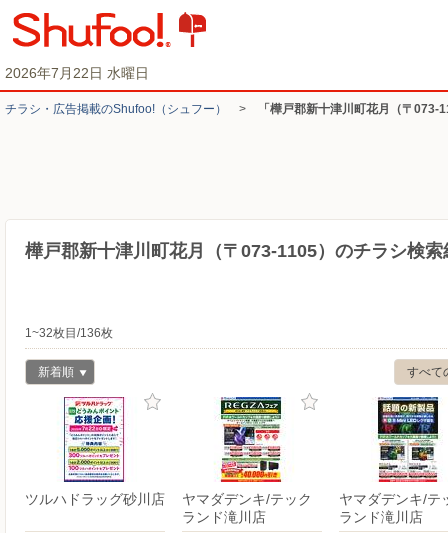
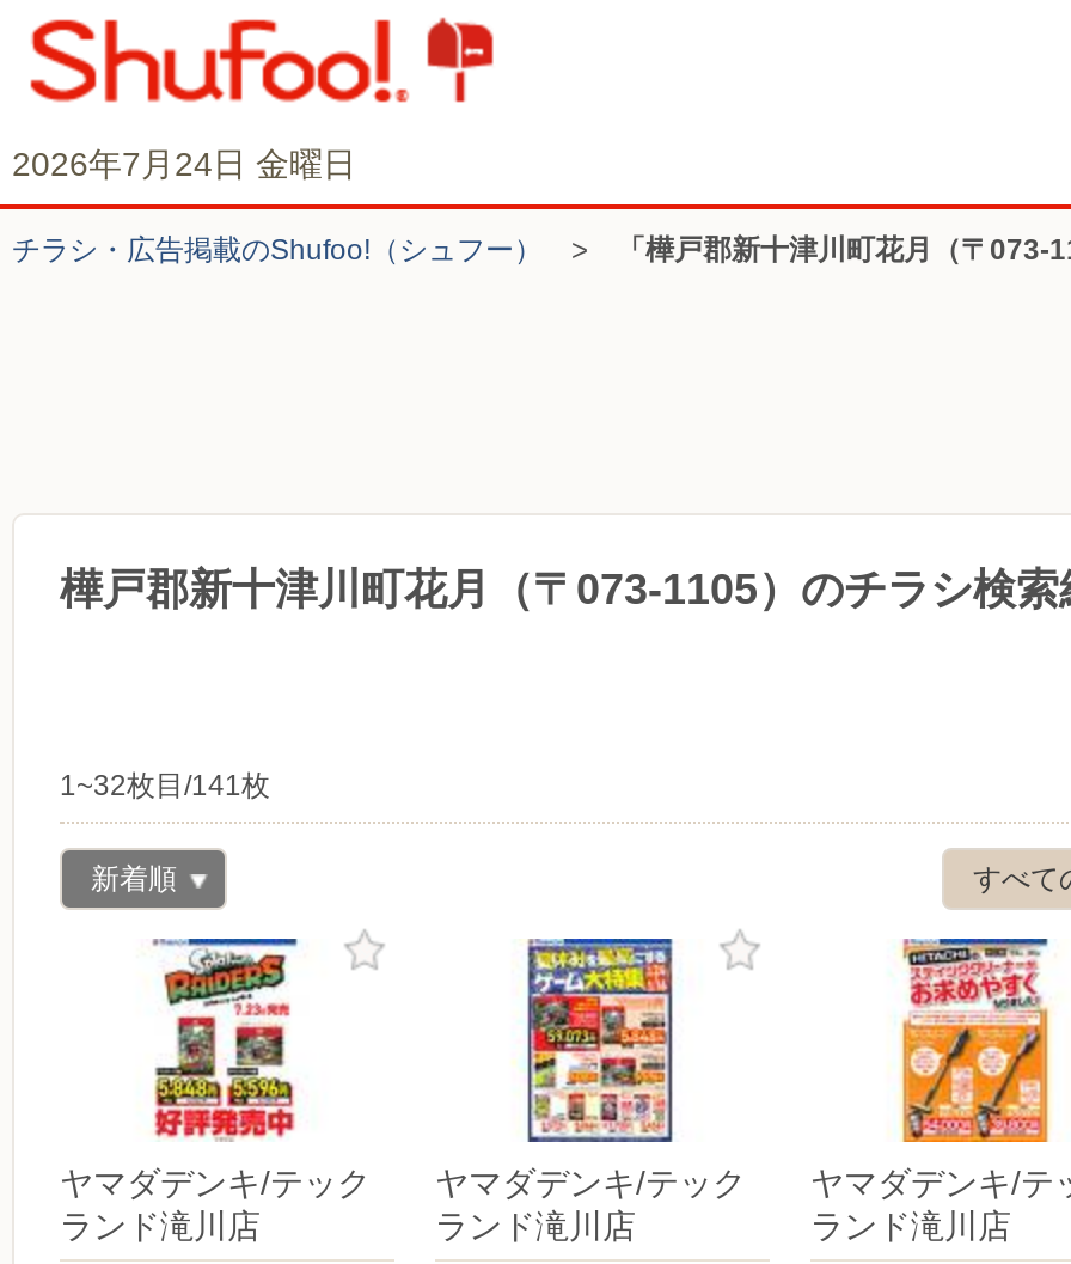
[5,65,149,81] 2026年7月22日 水曜日 -> [12,145,356,183] 2026年7月24日 金曜日
[25,326,113,340] 1~32枚目/136枚 -> [60,769,270,802] 1~32枚目/141枚
[25,396,165,507] [image] | ツルハドラッグ砂川店 -> [60,936,371,1245] [image] | ヤマダデンキ/テック | ランド滝川店
[220,400,282,483] [image] -> [524,944,674,1144] [image]
[377,397,439,483] [image] -> [899,941,1052,1144] [image]

